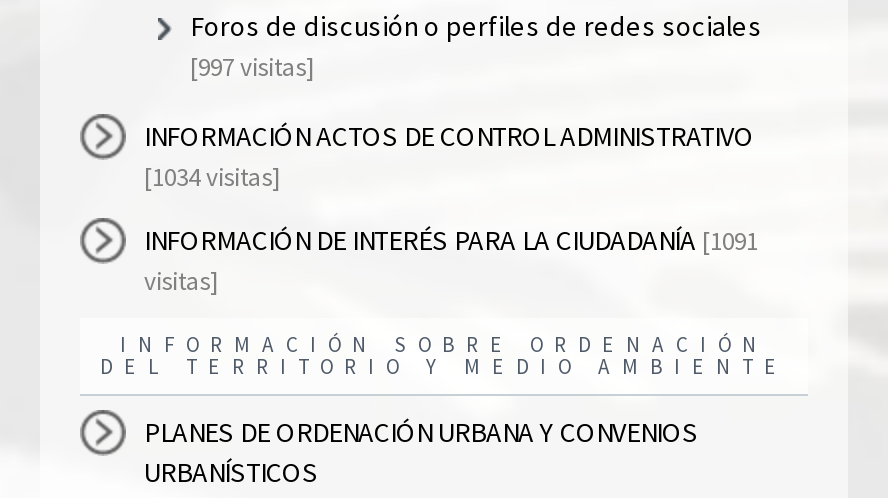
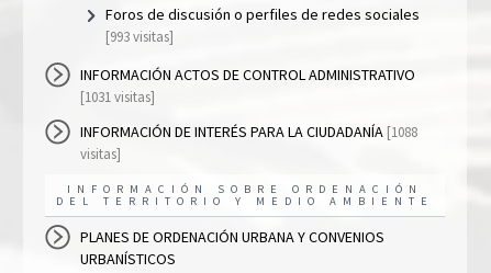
[190,50,314,84] [997 visitas] -> [105,27,174,46] [993 visitas]
[144,160,280,194] [1034 visitas] -> [80,88,155,106] [1031 visitas]
[144,222,758,258] INFORMACIÓN DE INTERÉS PARA LA CIUDADANÍA [1091 -> [80,122,417,141] INFORMACIÓN DE INTERÉS PARA LA CIUDADANÍA [1088

